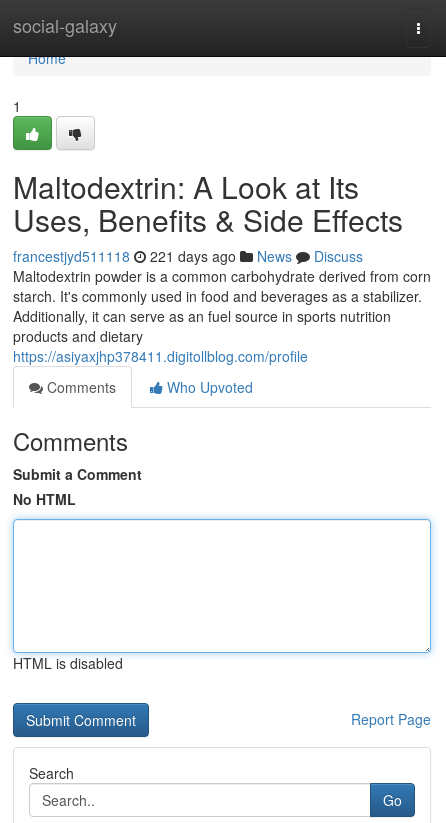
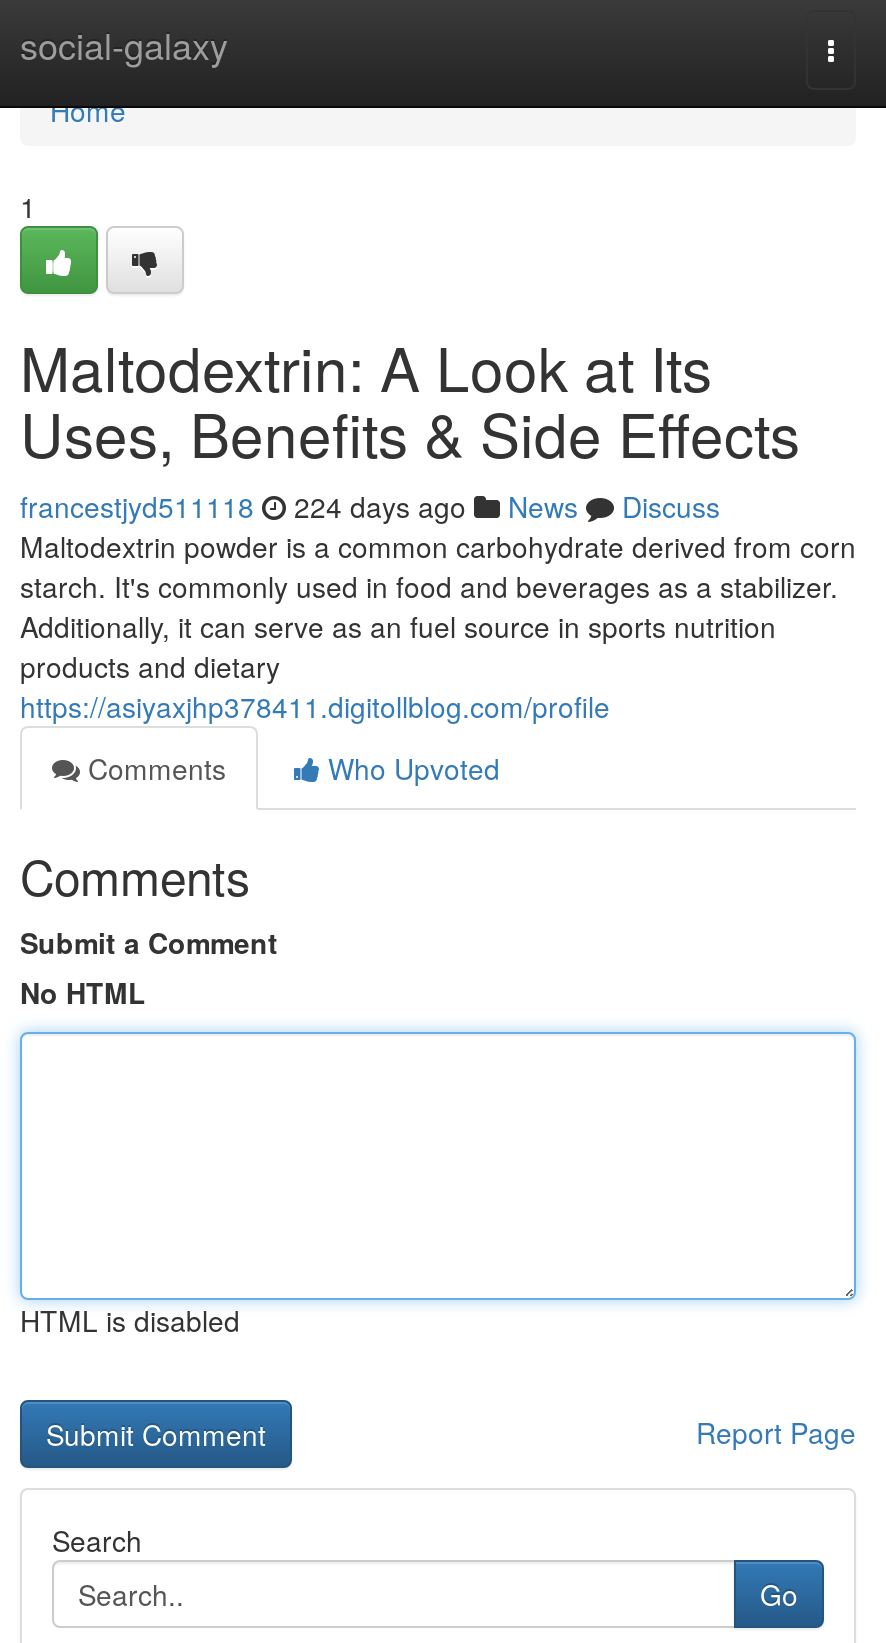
[13,246,363,266] francestjyd511118 221 days ago News Discuss -> [20,486,720,526] francestjyd511118 224 days ago News Discuss

